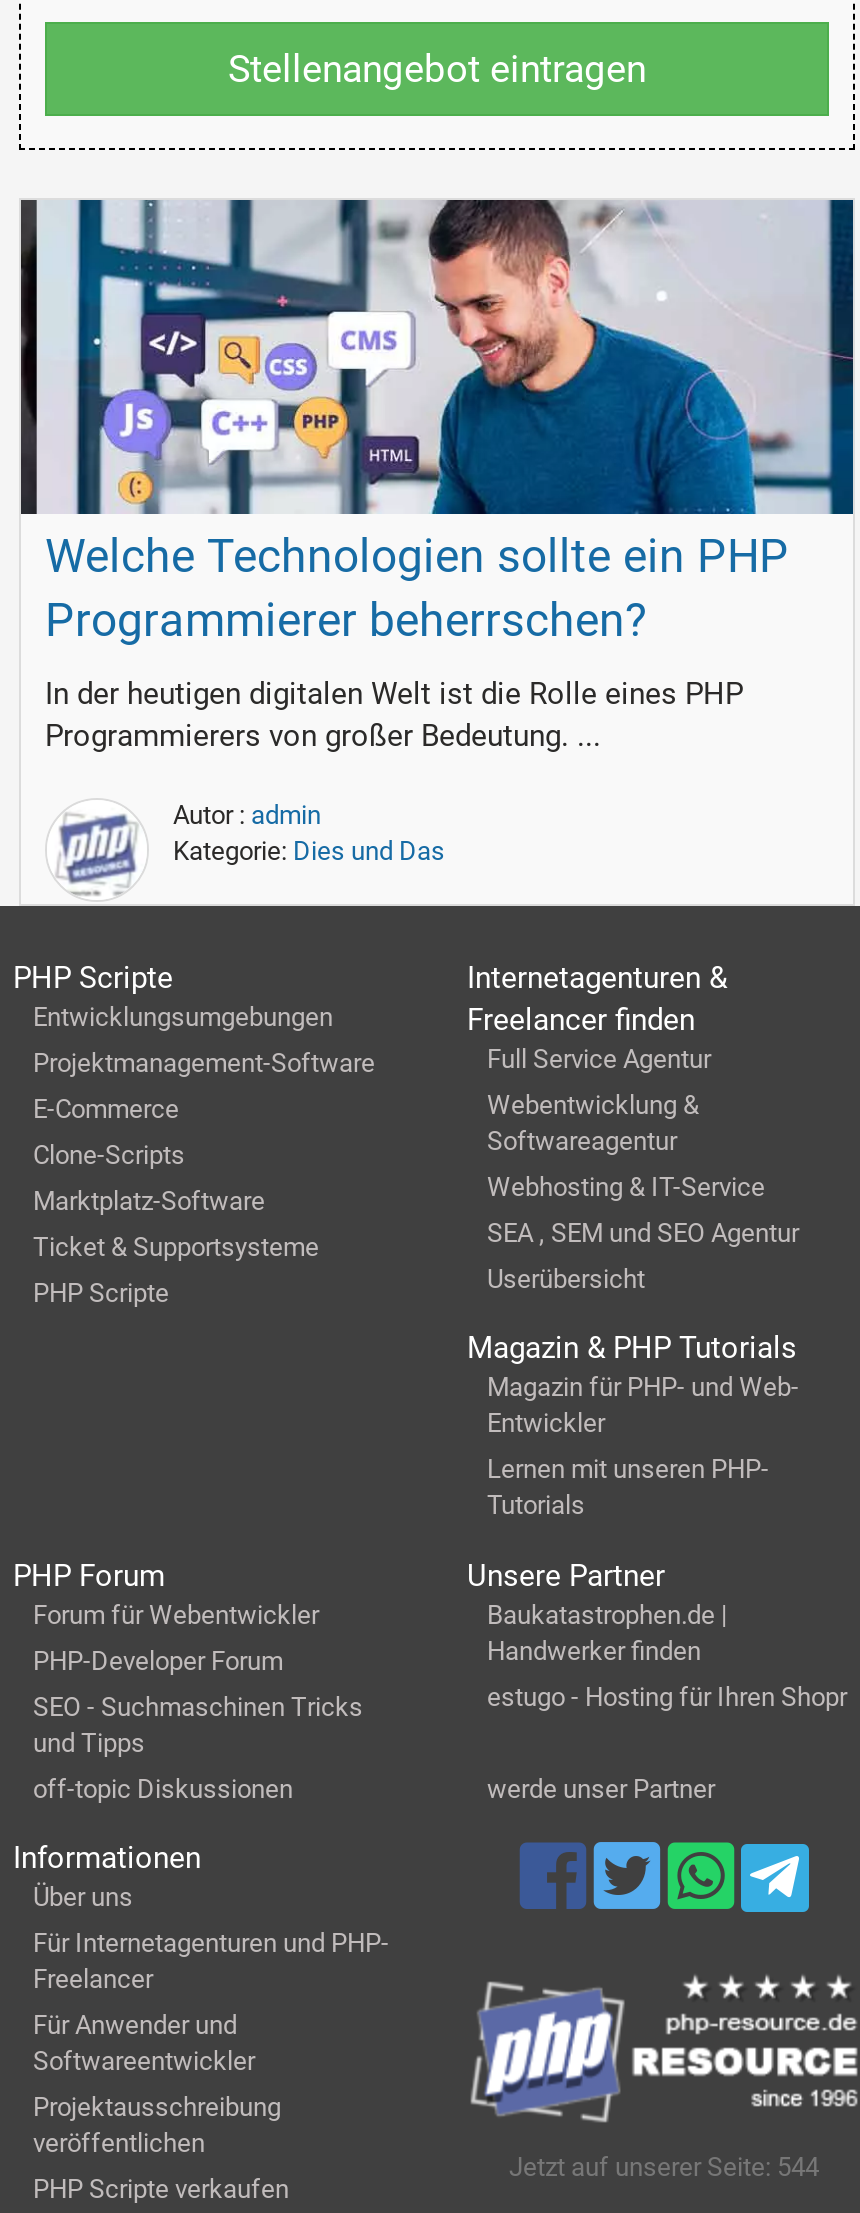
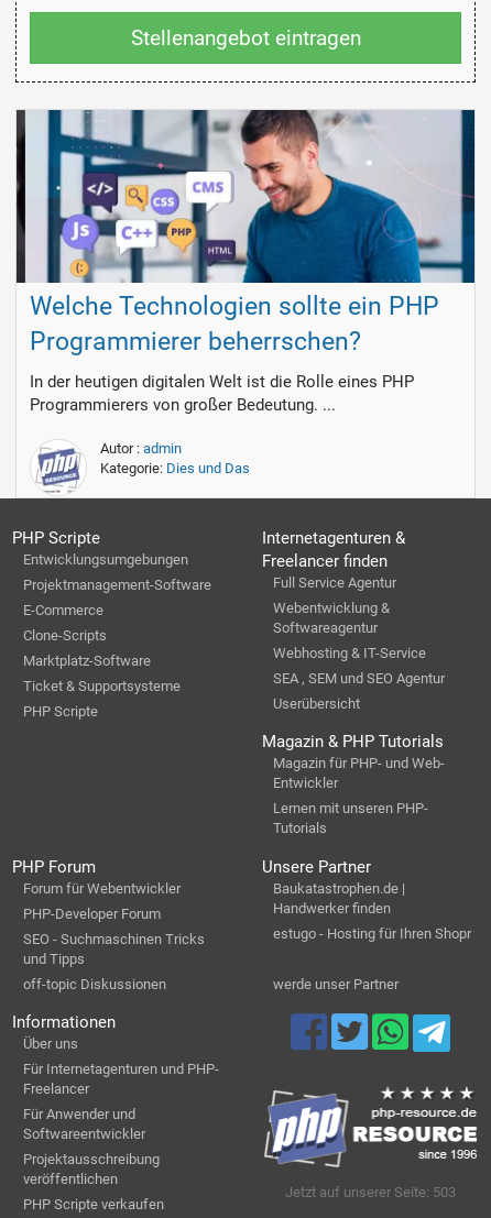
[509,2152,819,2182] Jetzt auf unserer Seite: 544 -> [285,1184,456,1201] Jetzt auf unserer Seite: 503

